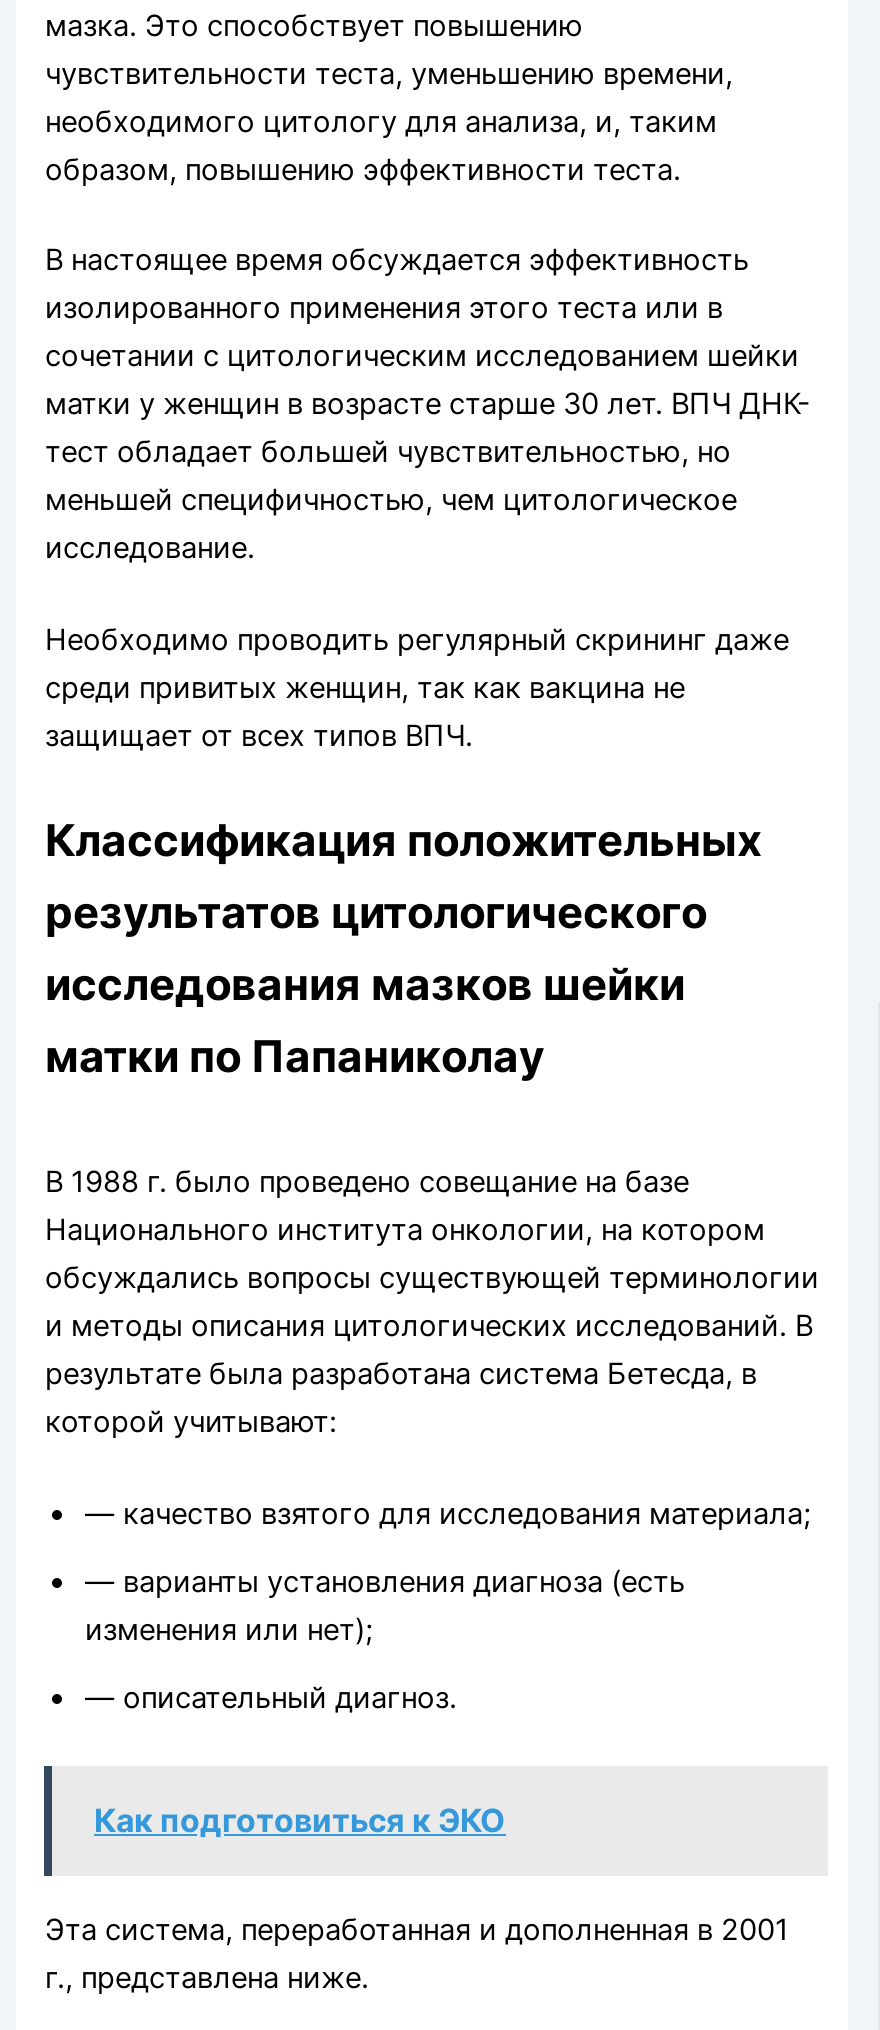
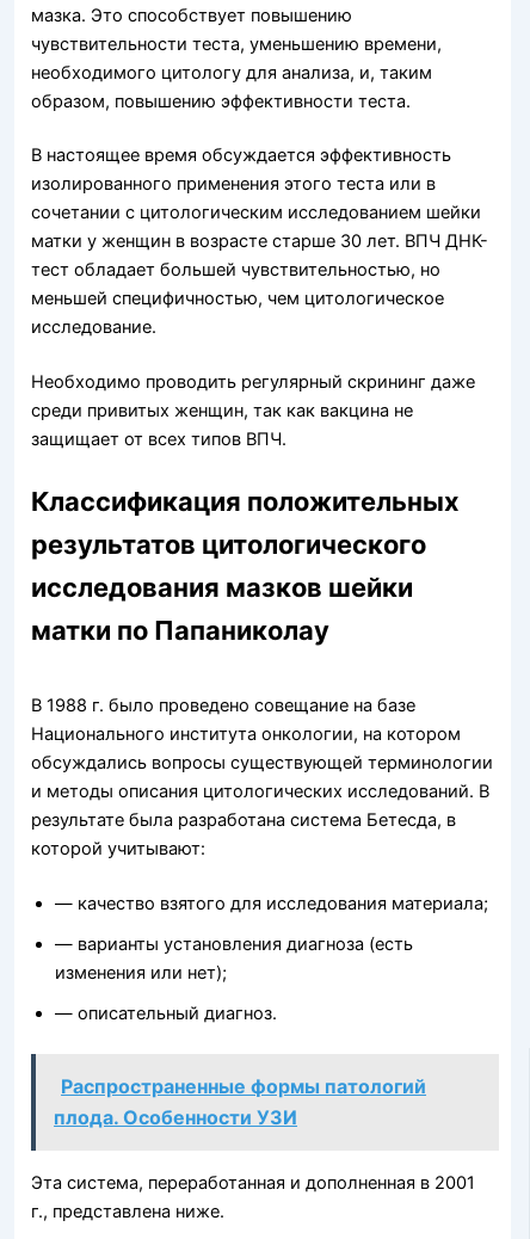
[94,1801,506,1841] Как подготовиться к ЭКО -> [54,1075,426,1130] Распространенные формы патологий | плода. Особенности УЗИ

